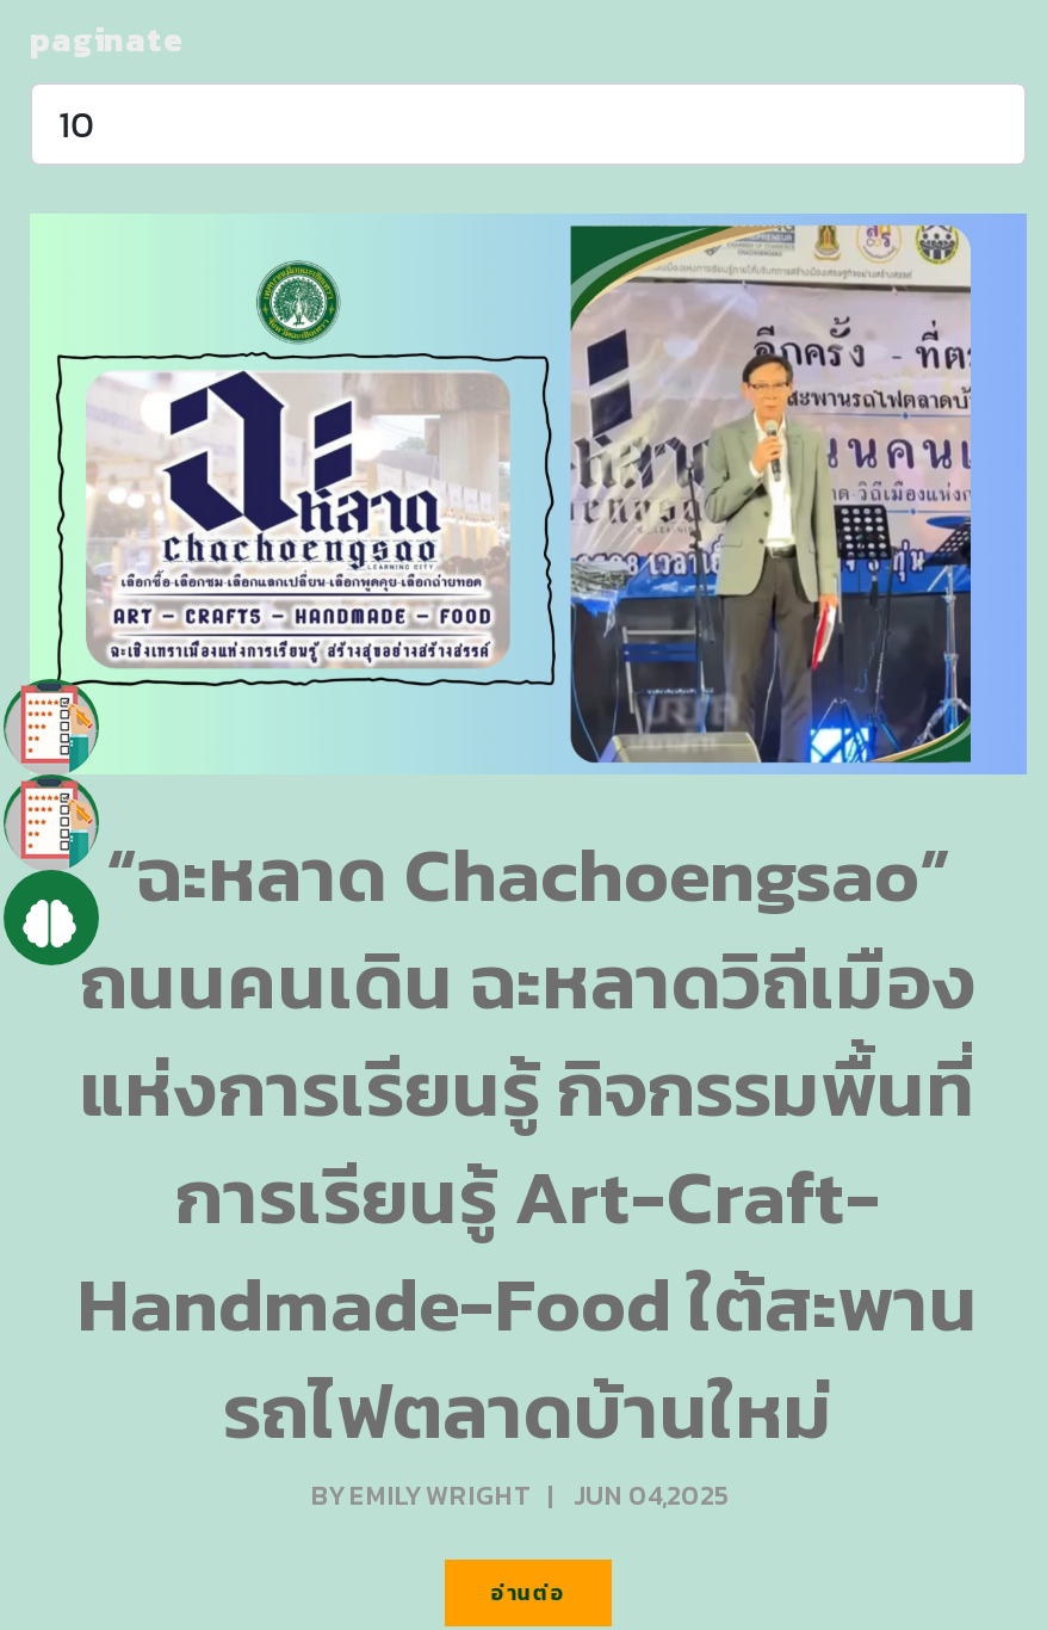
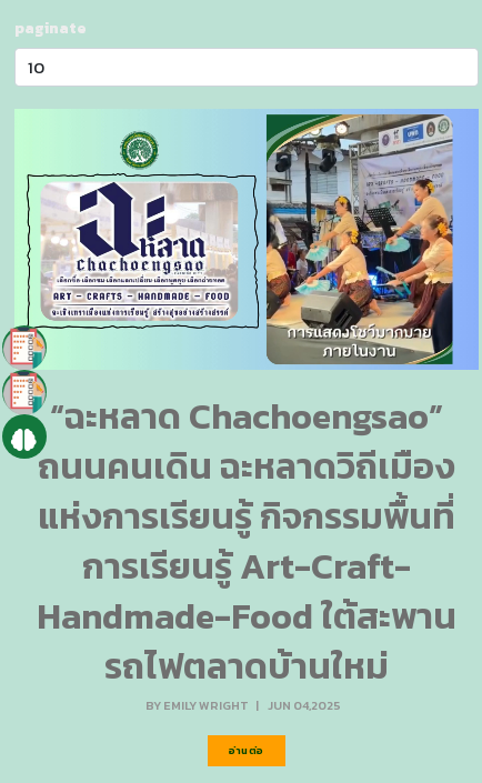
[569,223,974,765] [image] -> [265,113,454,365] [image]

